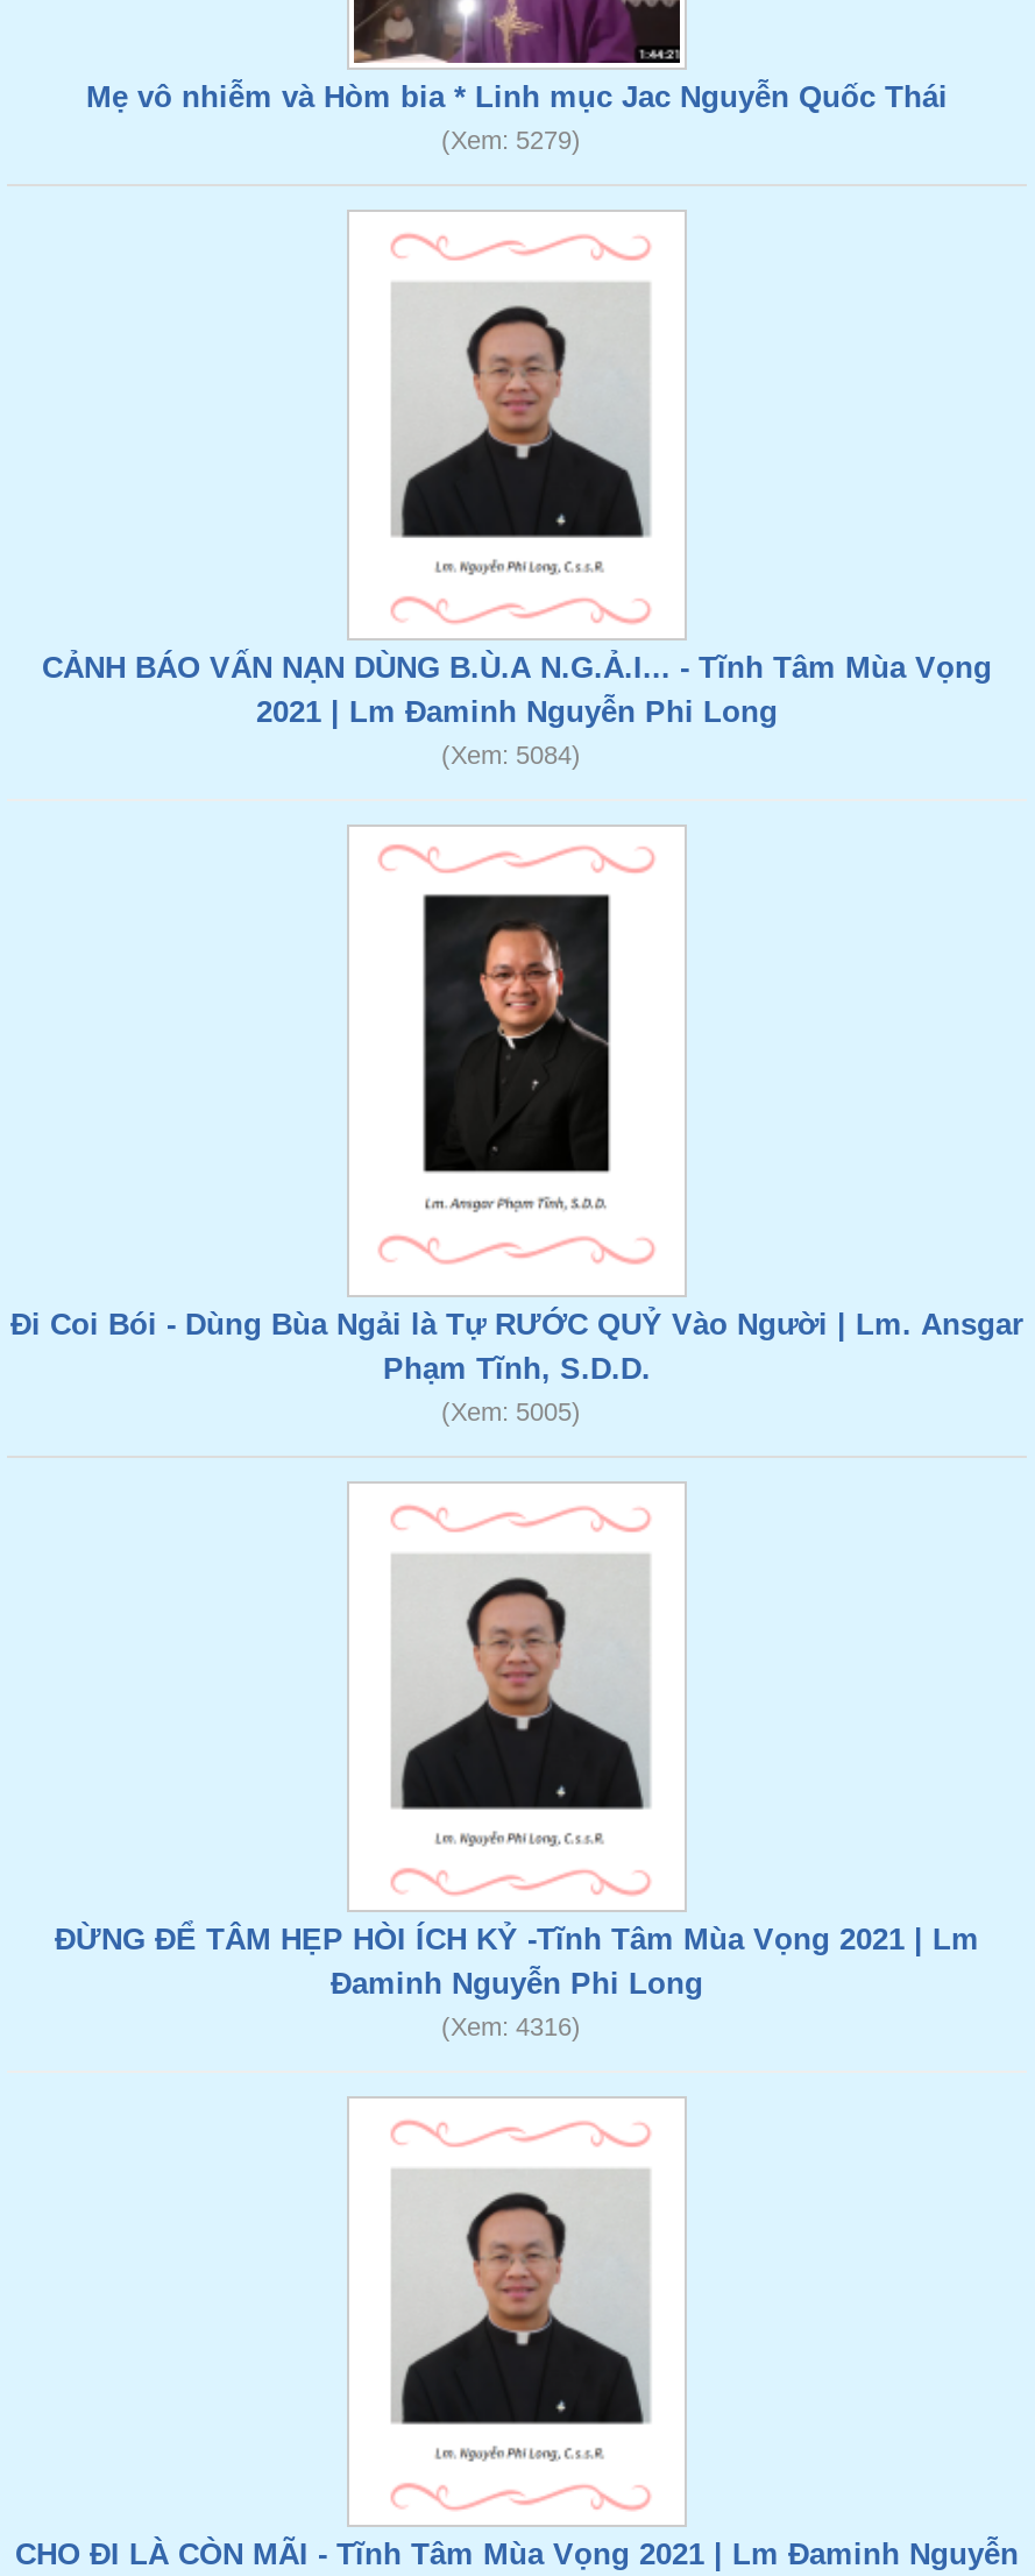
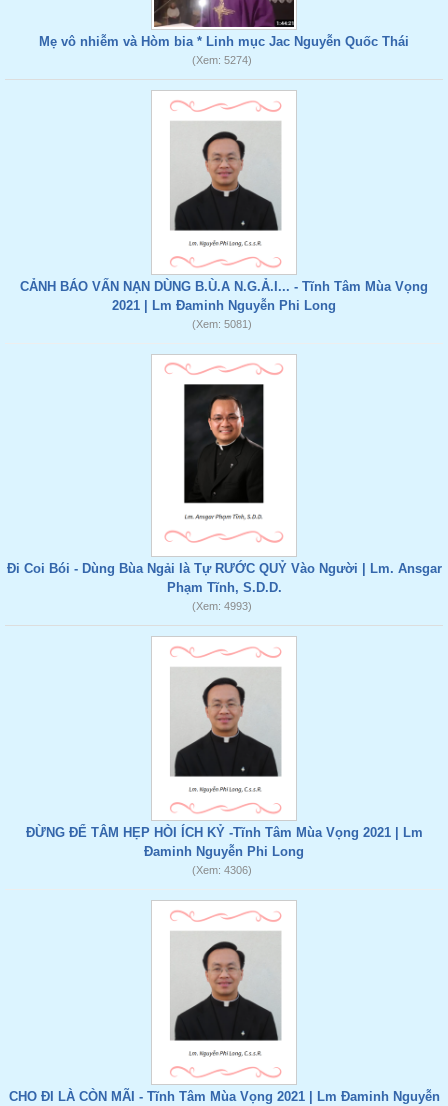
[441,126,581,153] (Xem: 5279) -> [191,54,251,66] (Xem: 5274)
[441,740,581,768] (Xem: 5084) -> [191,318,251,330] (Xem: 5081)
[441,1397,581,1425] (Xem: 5005) -> [191,600,251,612] (Xem: 4993)
[441,2012,581,2040] (Xem: 4316) -> [191,864,251,876] (Xem: 4306)

